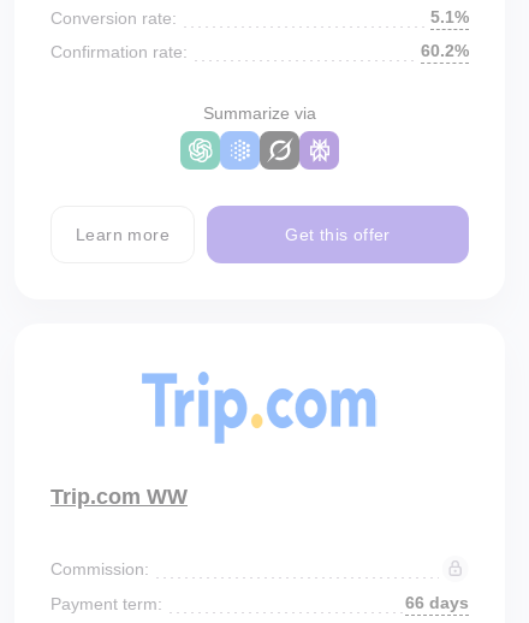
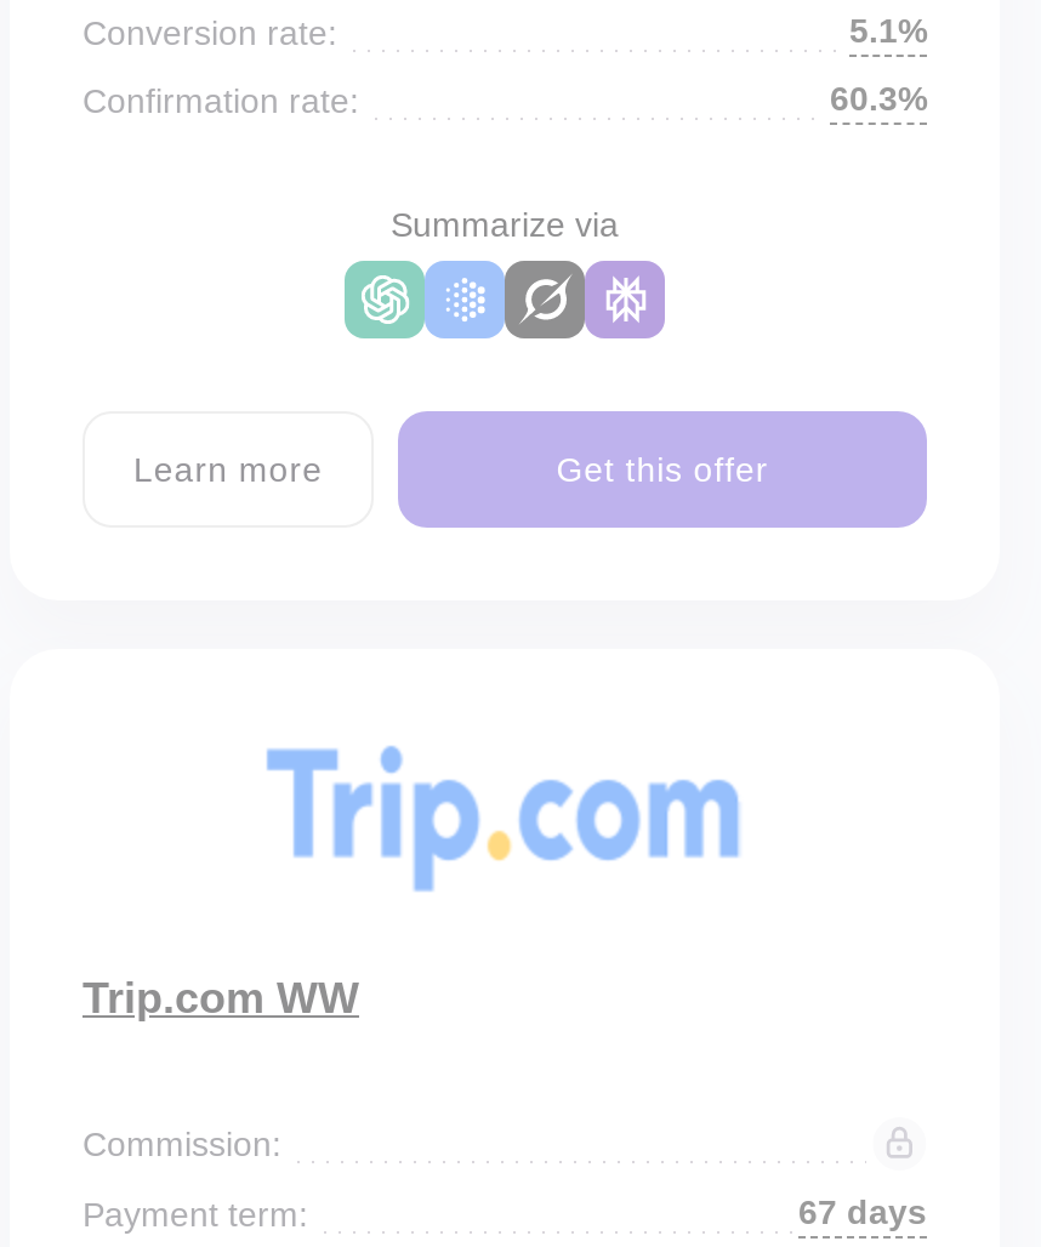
[421,41,469,60] 60.2% -> [830,79,927,118] 60.3%
[405,593,469,612] 66 days -> [798,1192,927,1231] 67 days

